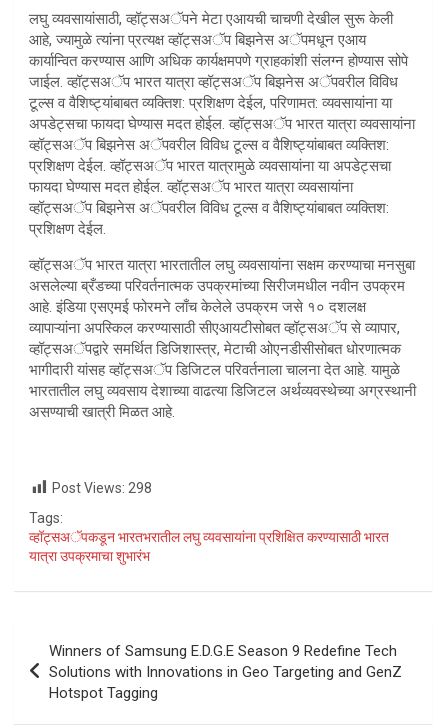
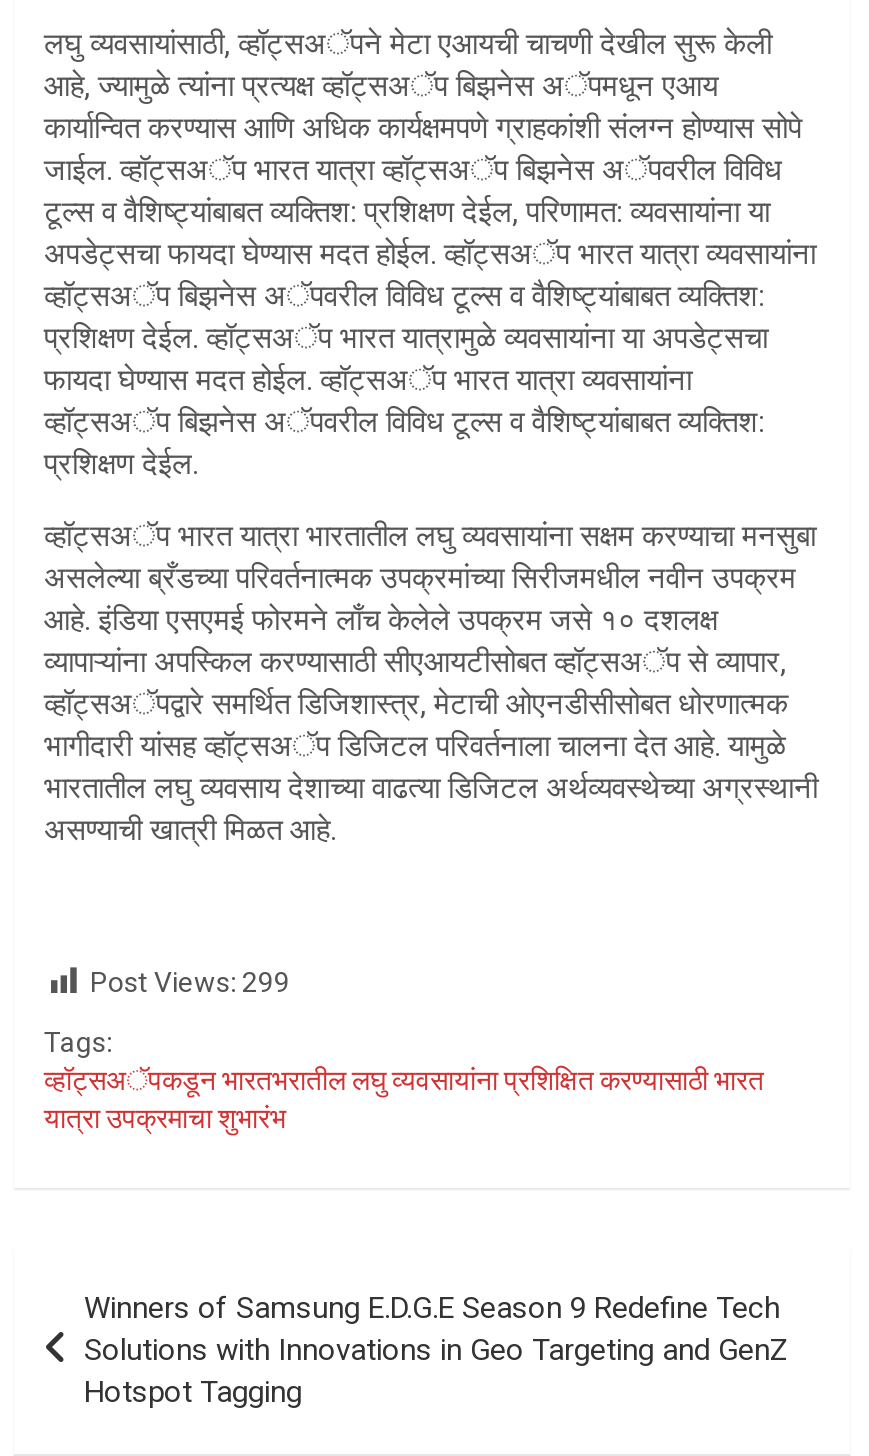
[52,480,152,496] Post Views: 298 -> [90,965,290,997] Post Views: 299

